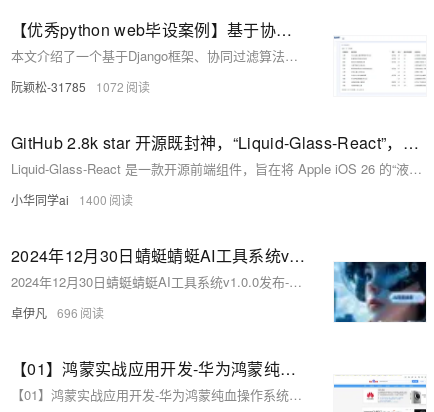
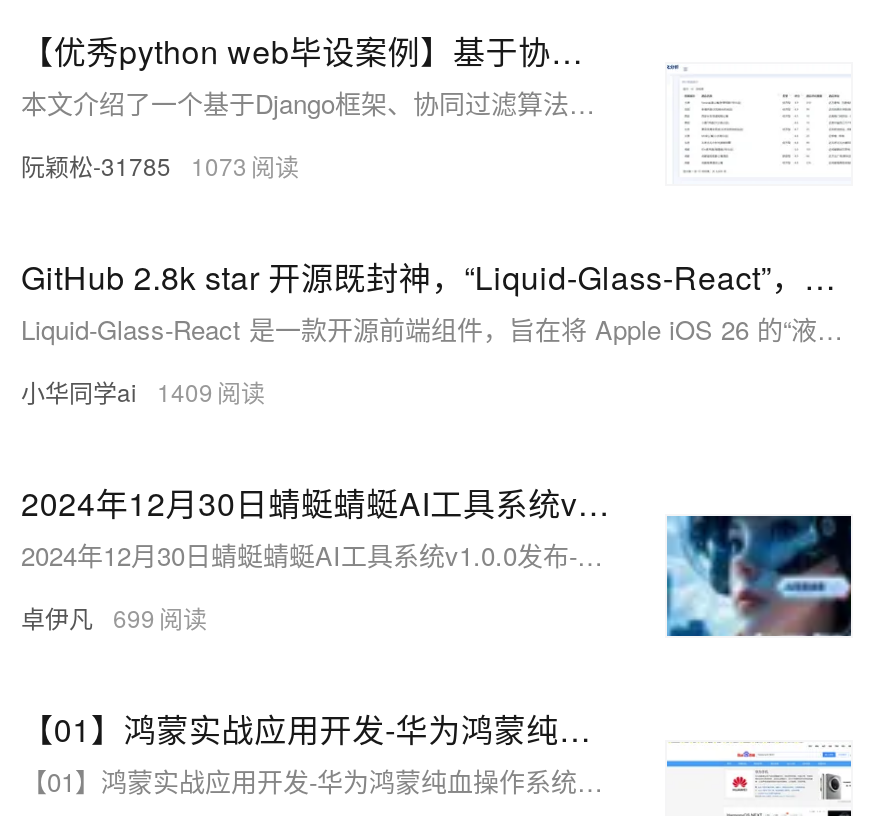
[11,78,124,95] 阮颖松-31785 1072 -> [21,148,247,182] 阮颖松-31785 1073
[11,191,107,208] 小华同学ai 1400 -> [21,374,213,408] 小华同学ai 1409
[11,304,78,321] 卓伊凡 696 -> [21,600,155,634] 卓伊凡 699

